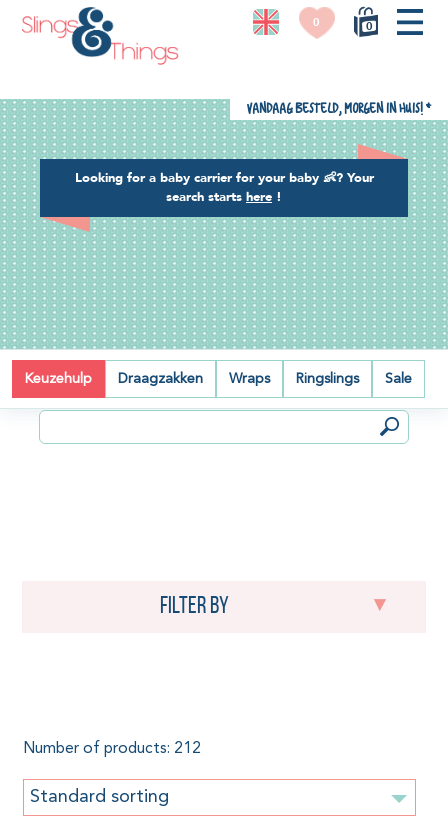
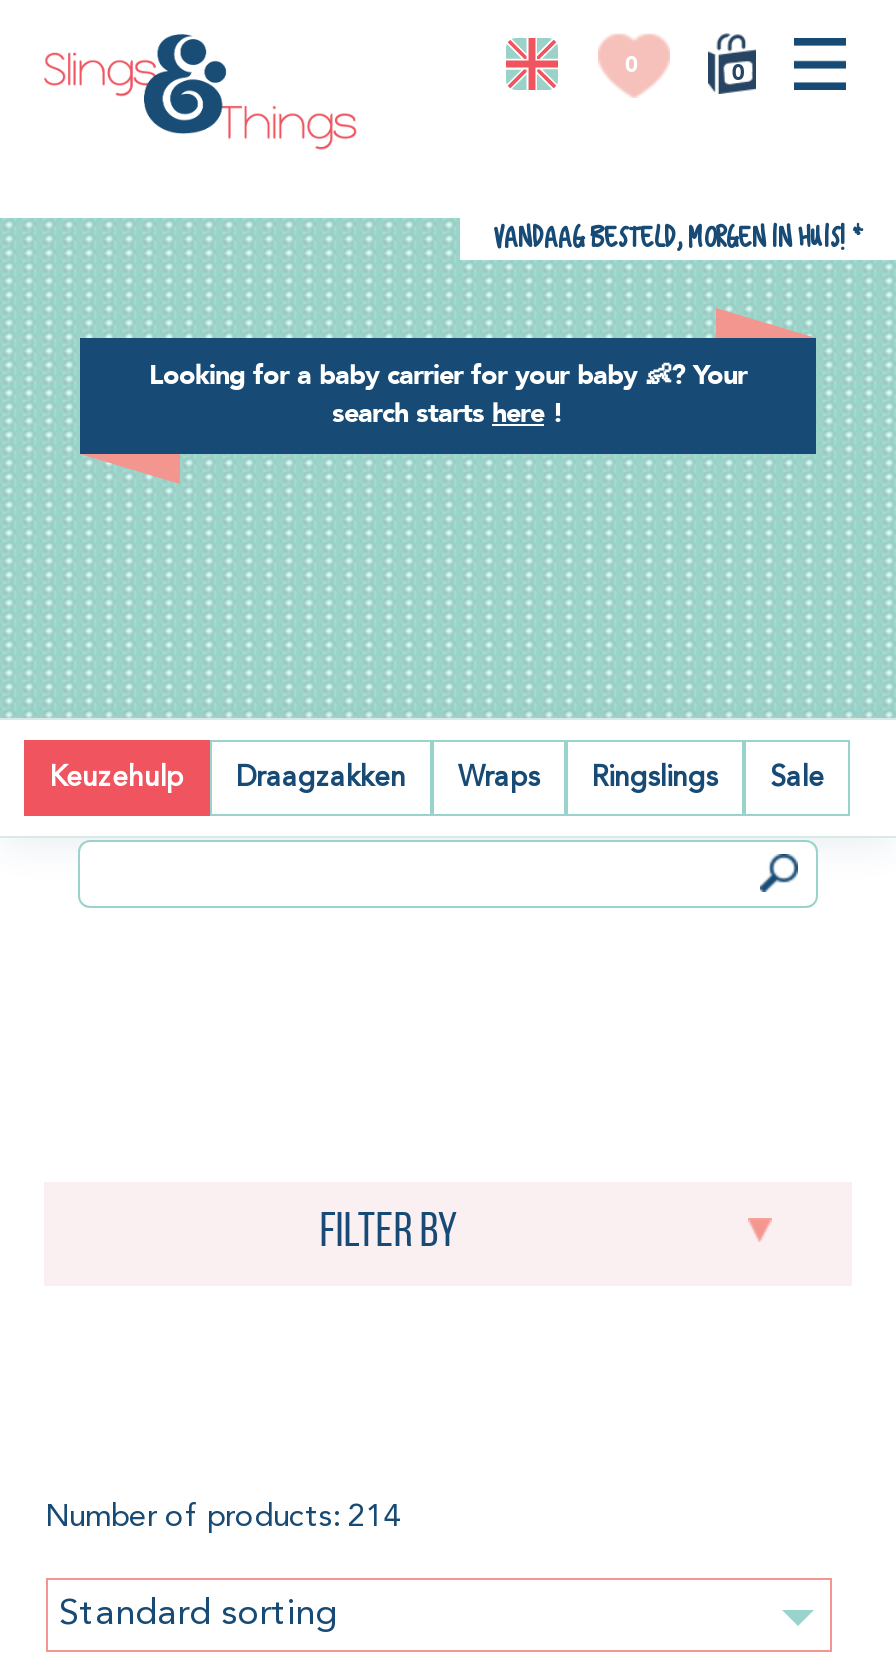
[22,741,200,757] Number of products: 212 -> [45,1502,401,1534] Number of products: 214

